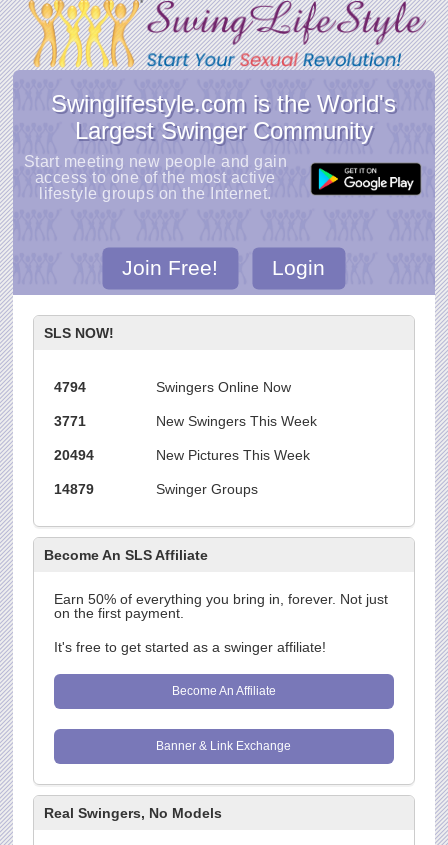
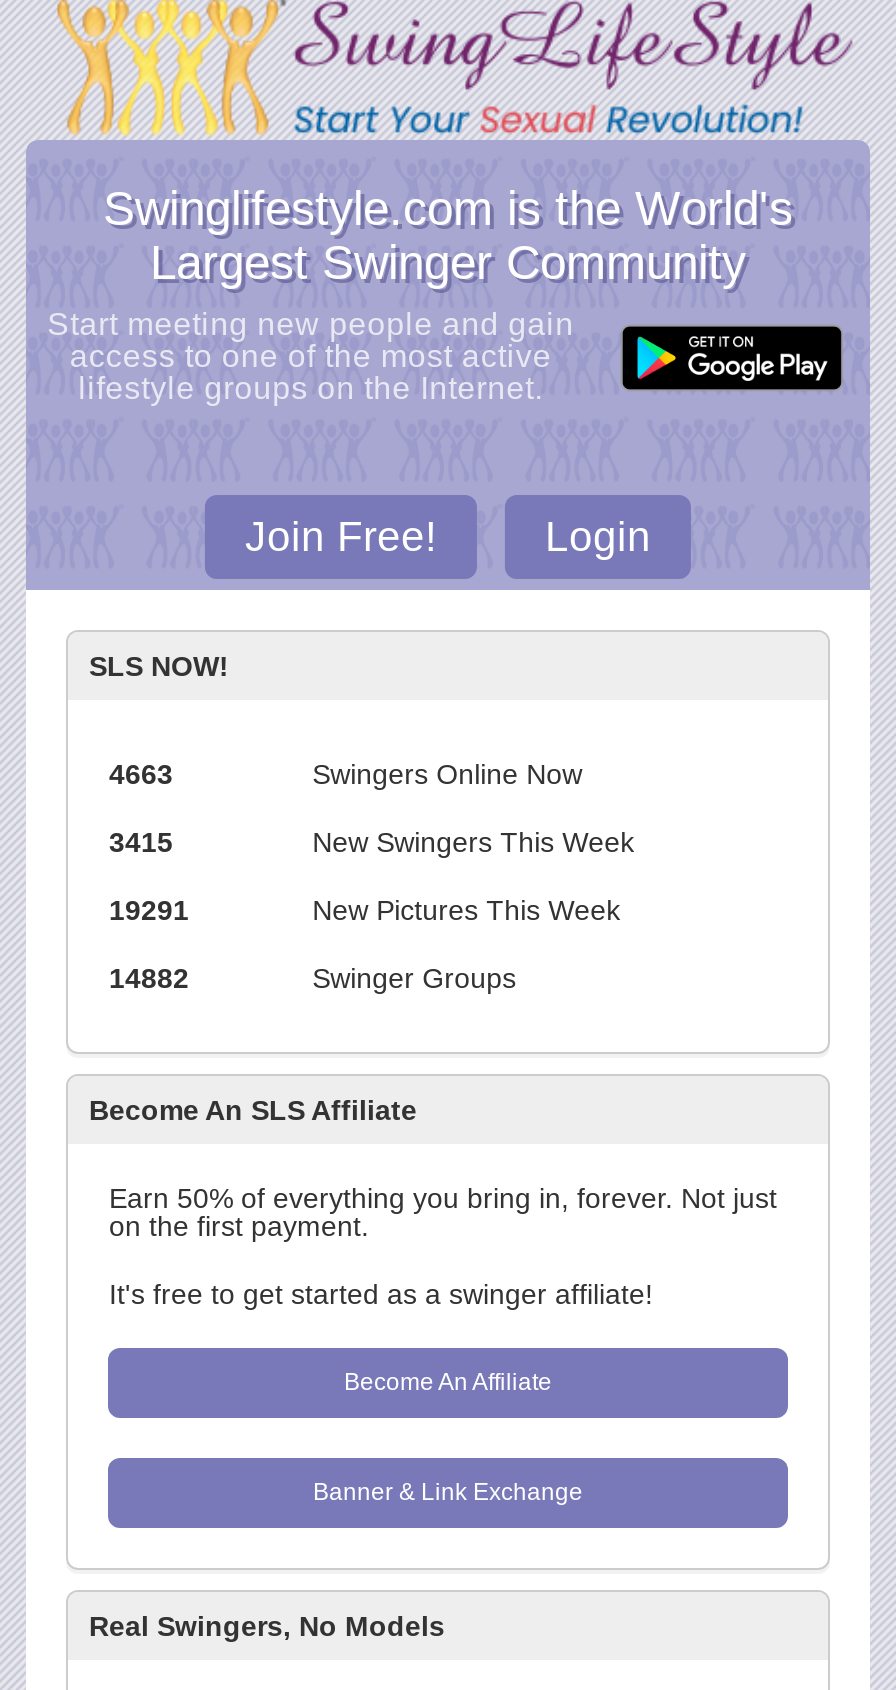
[54,379,86,395] 4794 -> [109,757,173,789] 4663
[54,413,86,429] 3771 -> [109,825,173,857] 3415
[54,447,94,463] 20494 -> [109,893,189,925] 19291
[54,481,94,497] 14879 -> [109,961,189,993] 14882

